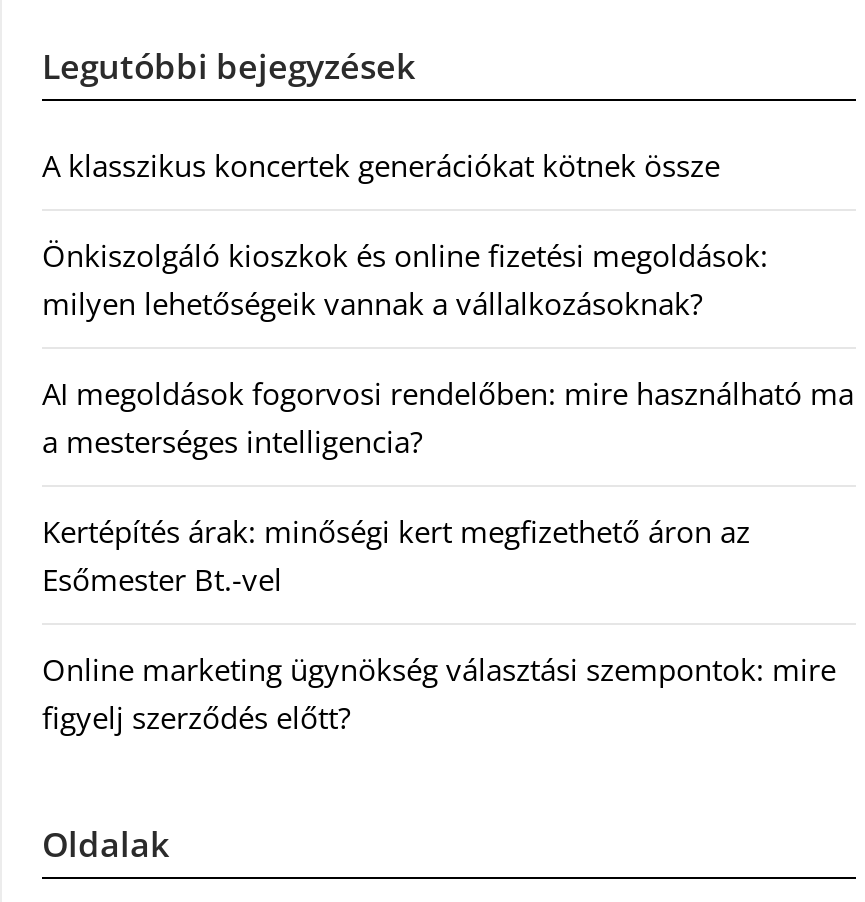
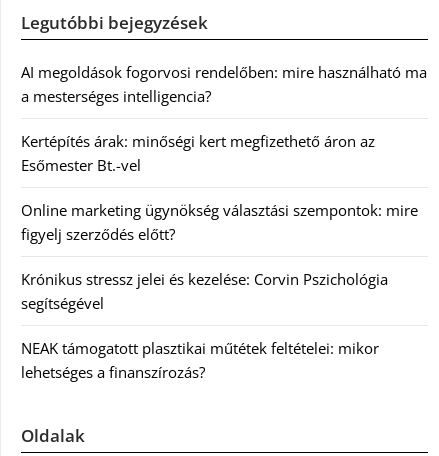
[42,145,768,323] A klasszikus koncertek generációkat kötnek össze | Önkiszolgáló kioszkok és online fizetési megoldások: | milyen lehetőségeik vannak a vállalkozásoknak? -> none
moved [42,373,854,737] -> [21,62,427,244]: AI megoldások fogorvosi rendelőben: mire használható ma | a mesterséges intelligencia? | Kertépítés árak: minőségi kert megfizethető áron az | Esőmester Bt.-vel | Online marketing ügynökség választási szempontok: mire | figyelj szerződés előtt?
none -> [21,269,388,382] Krónikus stressz jelei és kezelése: Corvin Pszichológia | segítségével | NEAK támogatott plasztikai műtétek feltételei: mikor | lehetséges a finanszírozás?

